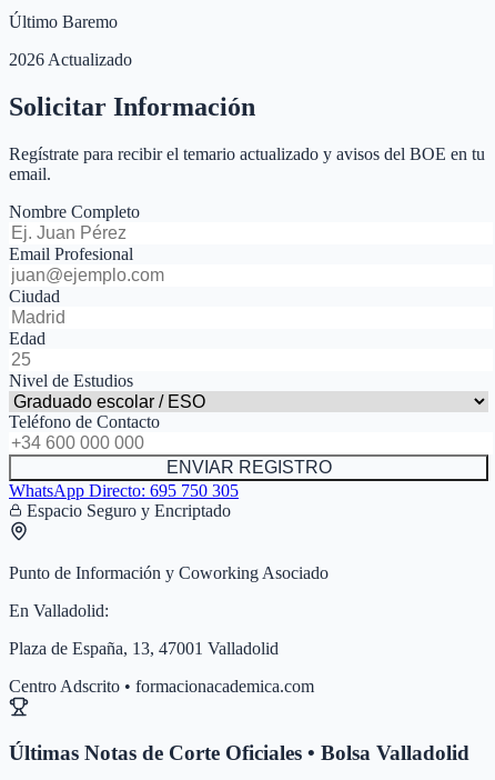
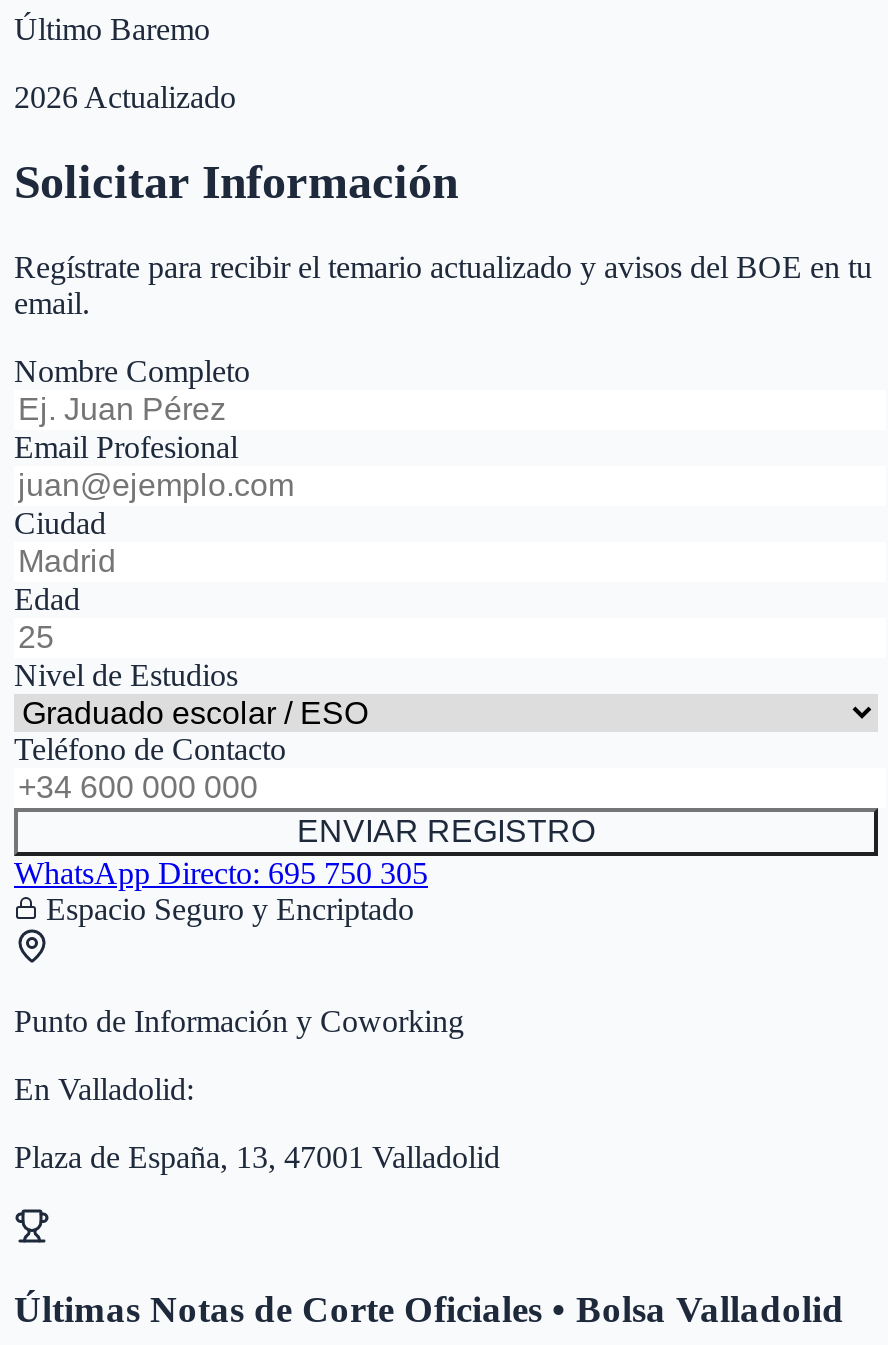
[9,563,329,582] Punto de Información y Coworking Asociado -> [14,1003,464,1037] Punto de Información y Coworking
[9,676,314,695] Centro Adscrito • formacionacademica.com -> none

